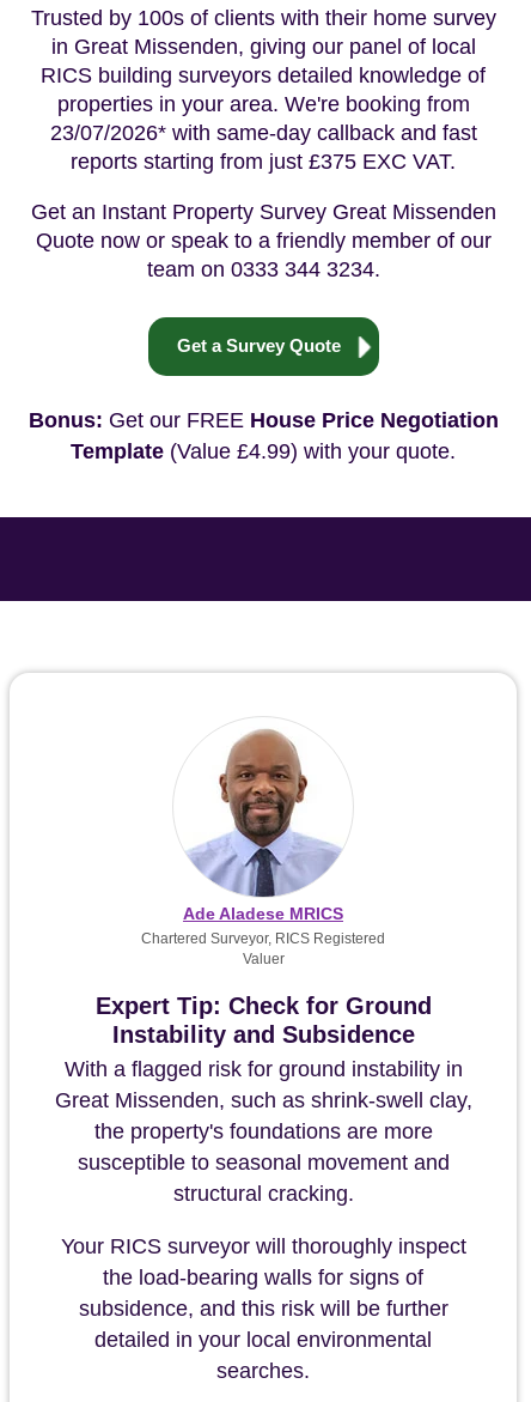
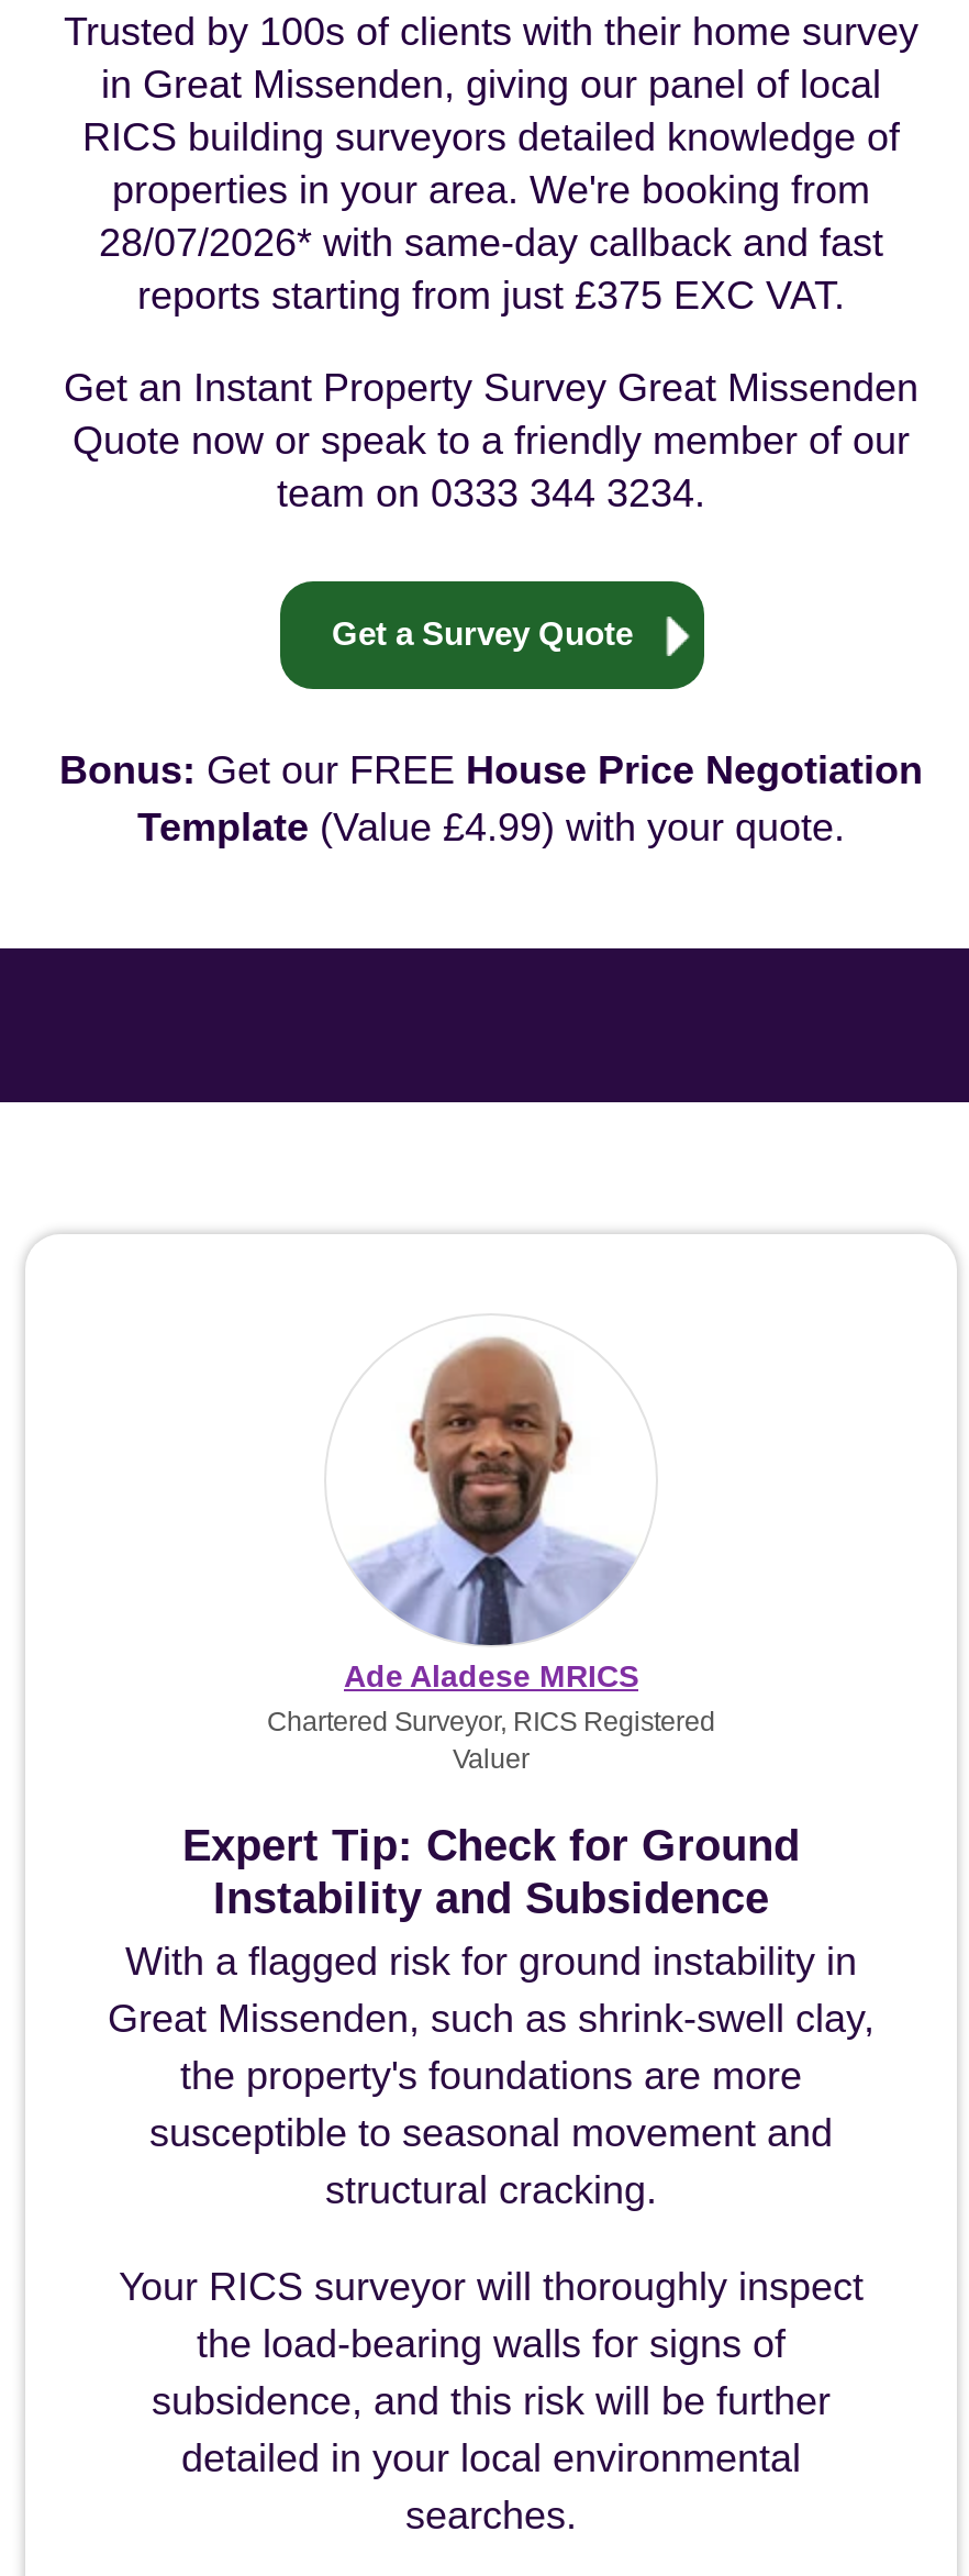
[50,121,477,145] 23/07/2026* with same-day callback and fast -> [99,221,883,265] 28/07/2026* with same-day callback and fast

